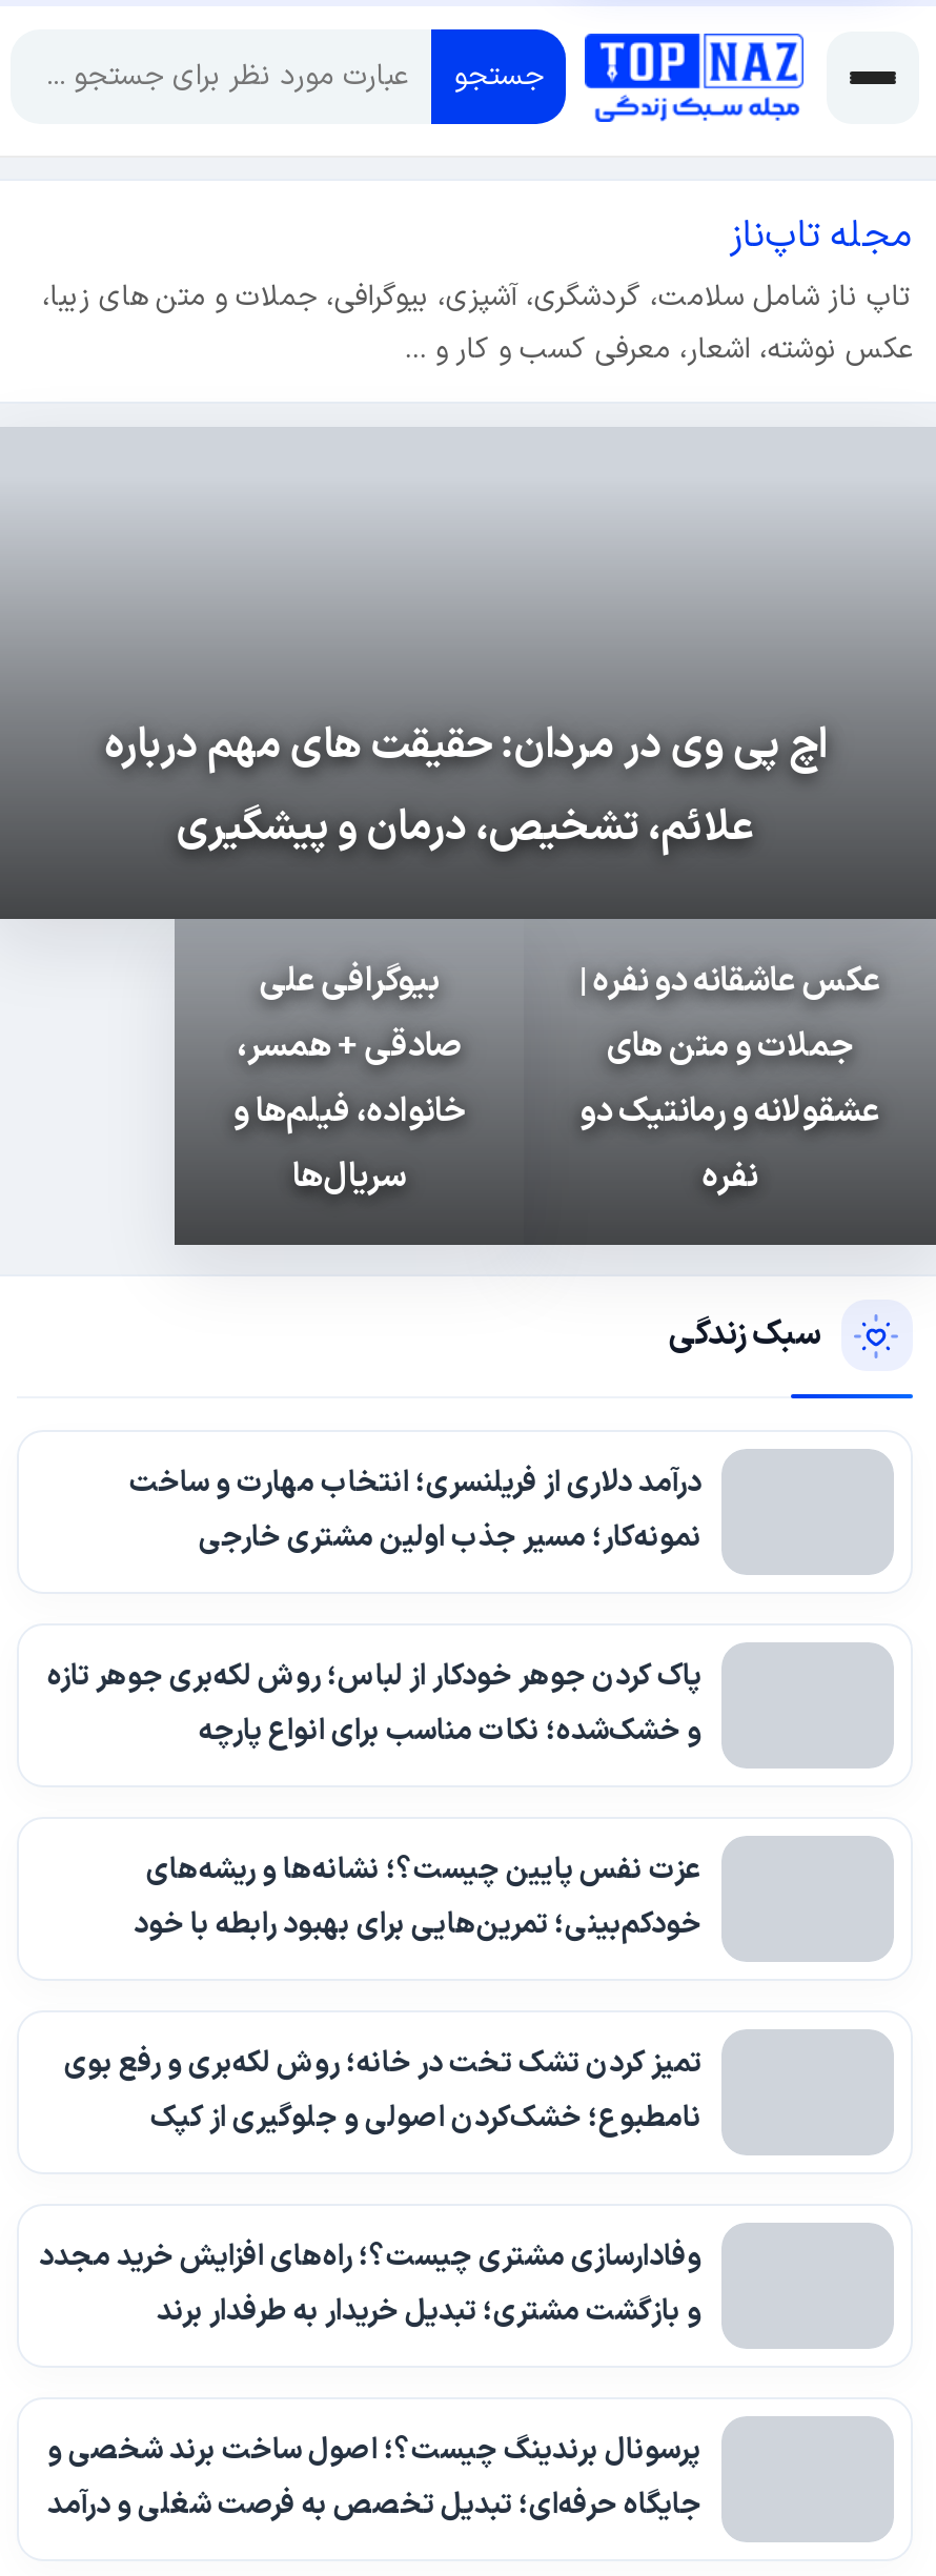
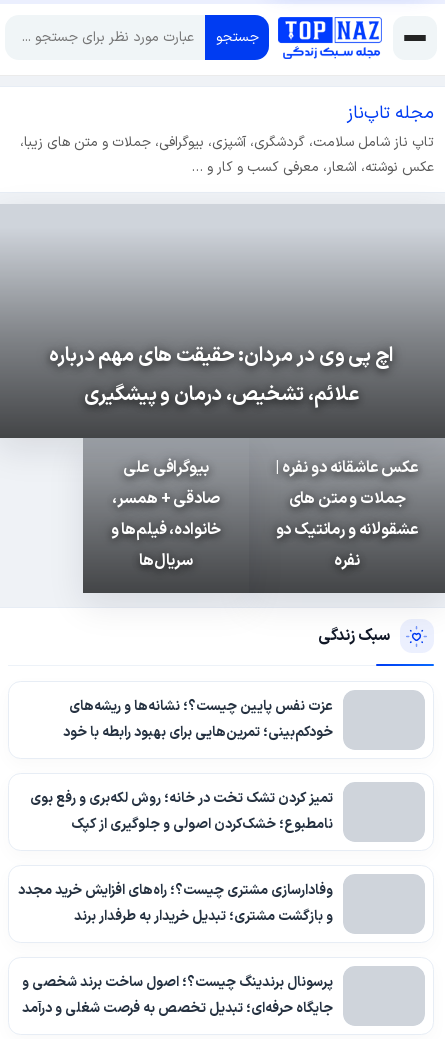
[47,1461,701,1754] درآمد دلاری از فریلنسری؛ انتخاب مهارت و ساخت | نمونه‌کار؛ مسیر جذب اولین مشتری خارجی | پاک کردن جوهر خودکار از لباس؛ روش لکه‌بری جوهر تازه | و خشک‌شده؛ نکات مناسب برای انواع پارچه -> none

